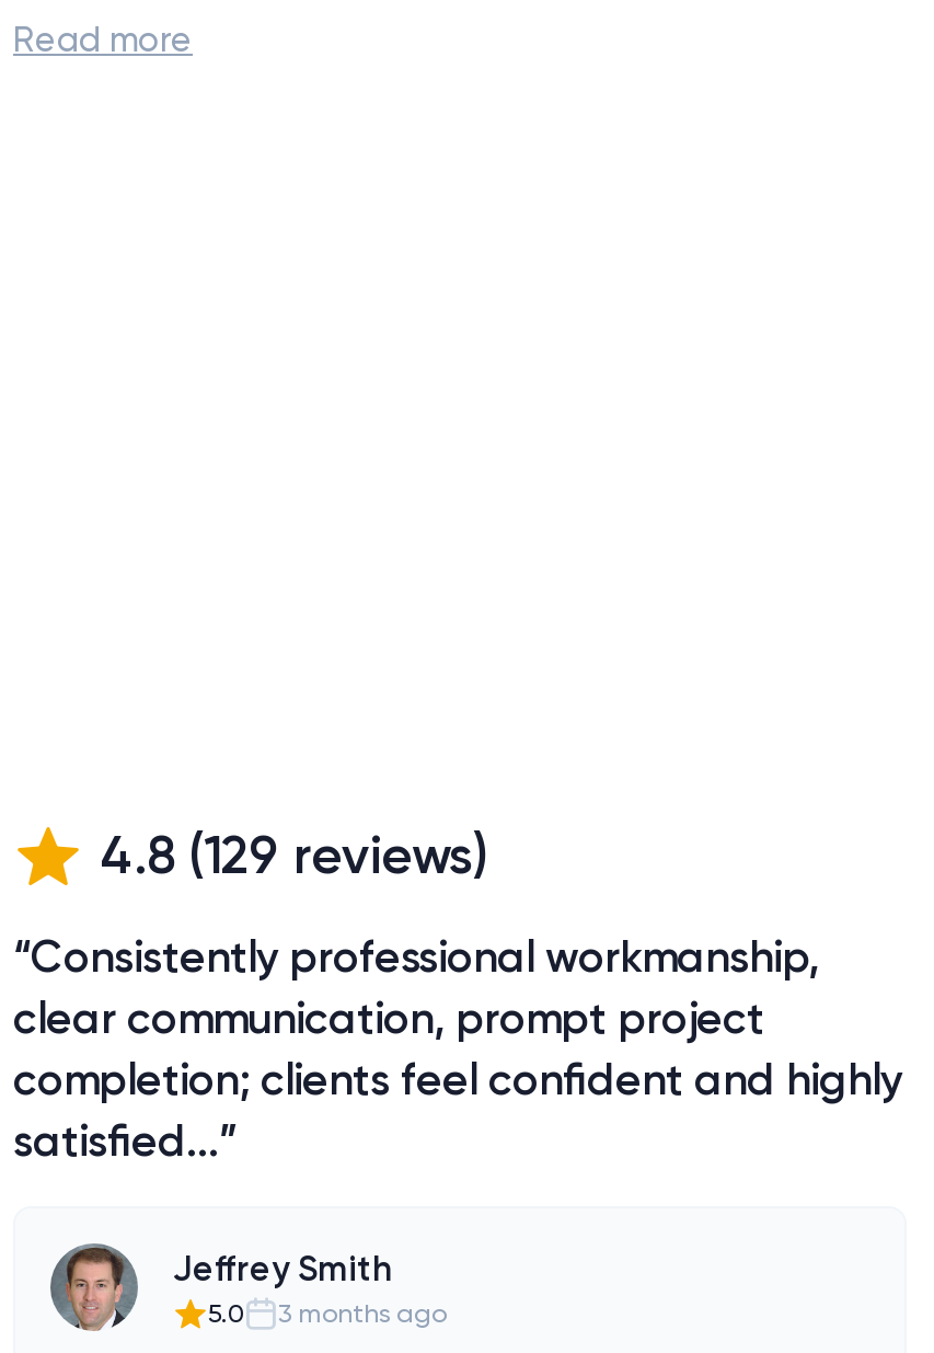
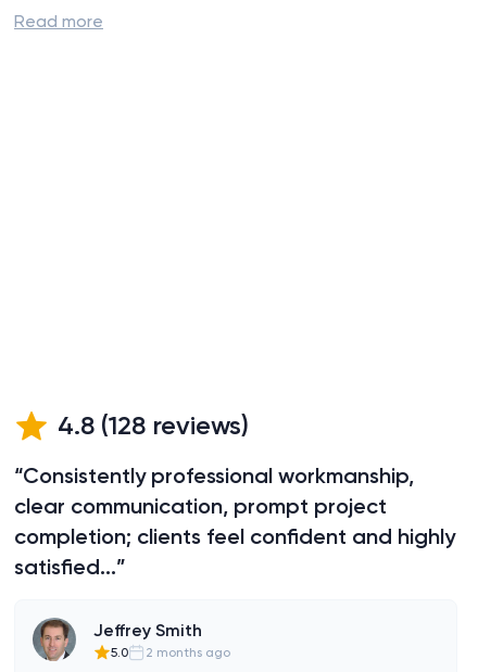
[101,823,488,886] 4.8 (129 reviews) -> [58,409,249,441] 4.8 (128 reviews)
[208,1298,447,1329] 5.0 3 months ago -> [111,645,230,660] 5.0 2 months ago

